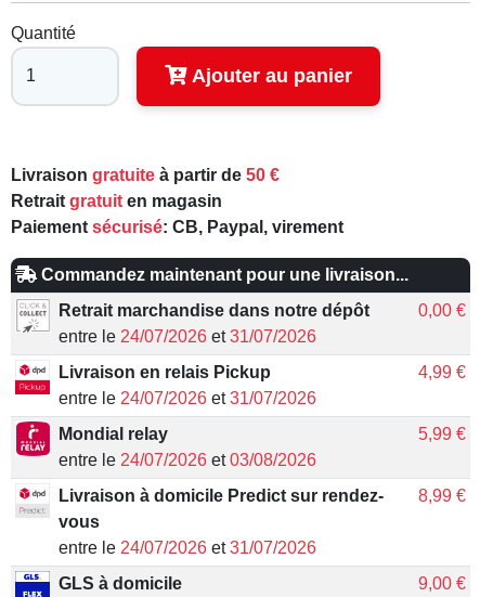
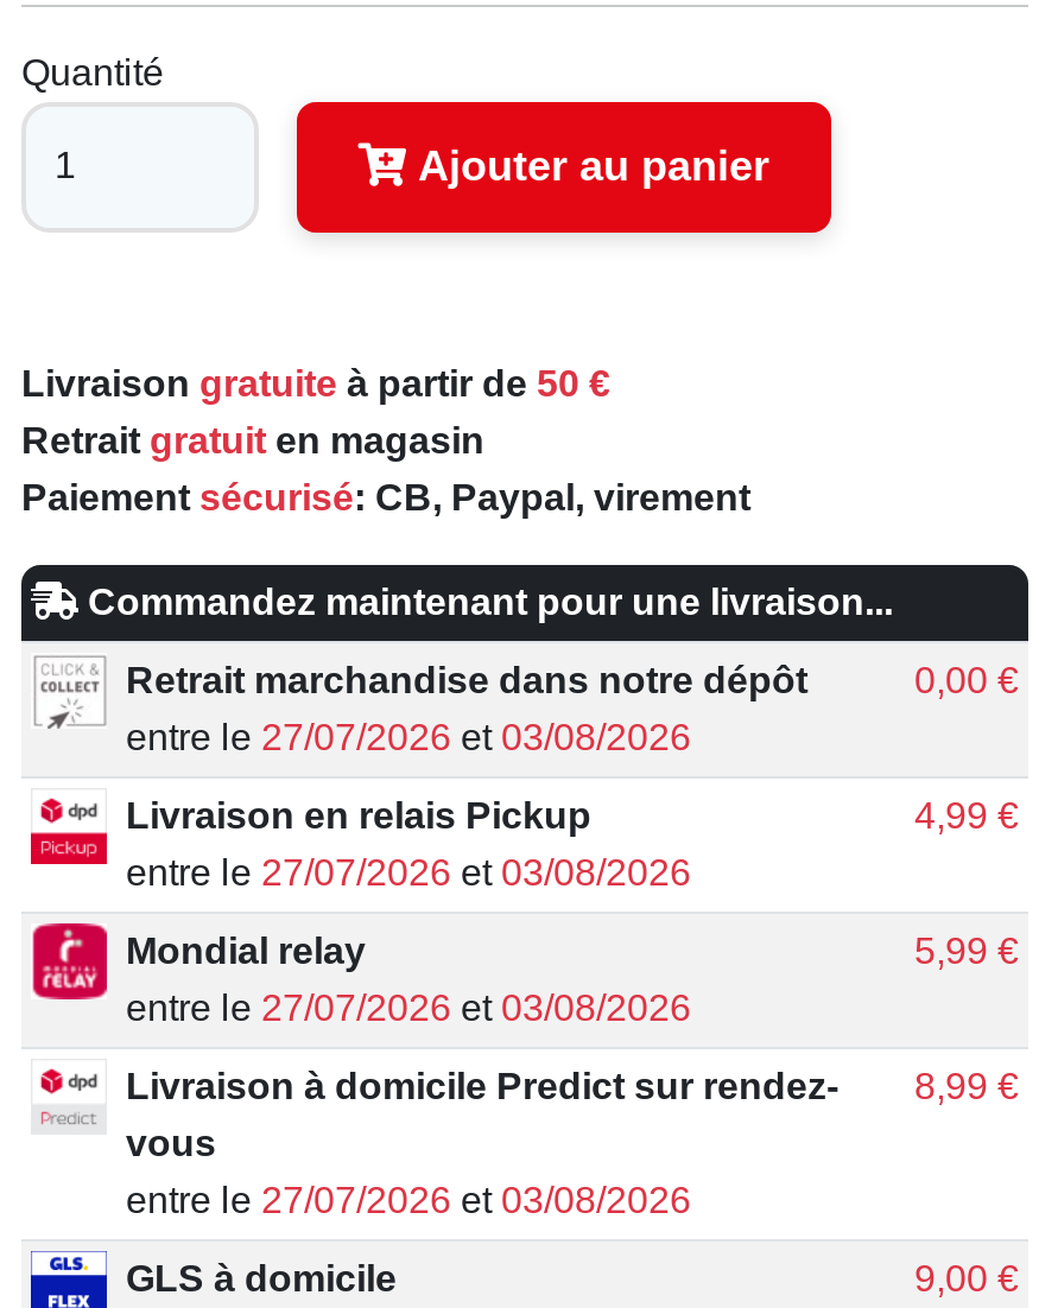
[59,327,316,345] entre le 24/07/2026 et 31/07/2026 -> [126,716,691,757] entre le 27/07/2026 et 03/08/2026
[59,389,316,407] entre le 24/07/2026 et 31/07/2026 -> [126,852,691,892] entre le 27/07/2026 et 03/08/2026
[59,451,316,469] entre le 24/07/2026 et 03/08/2026 -> [126,987,691,1027] entre le 27/07/2026 et 03/08/2026
[59,538,316,557] entre le 24/07/2026 et 31/07/2026 -> [126,1179,691,1220] entre le 27/07/2026 et 03/08/2026

